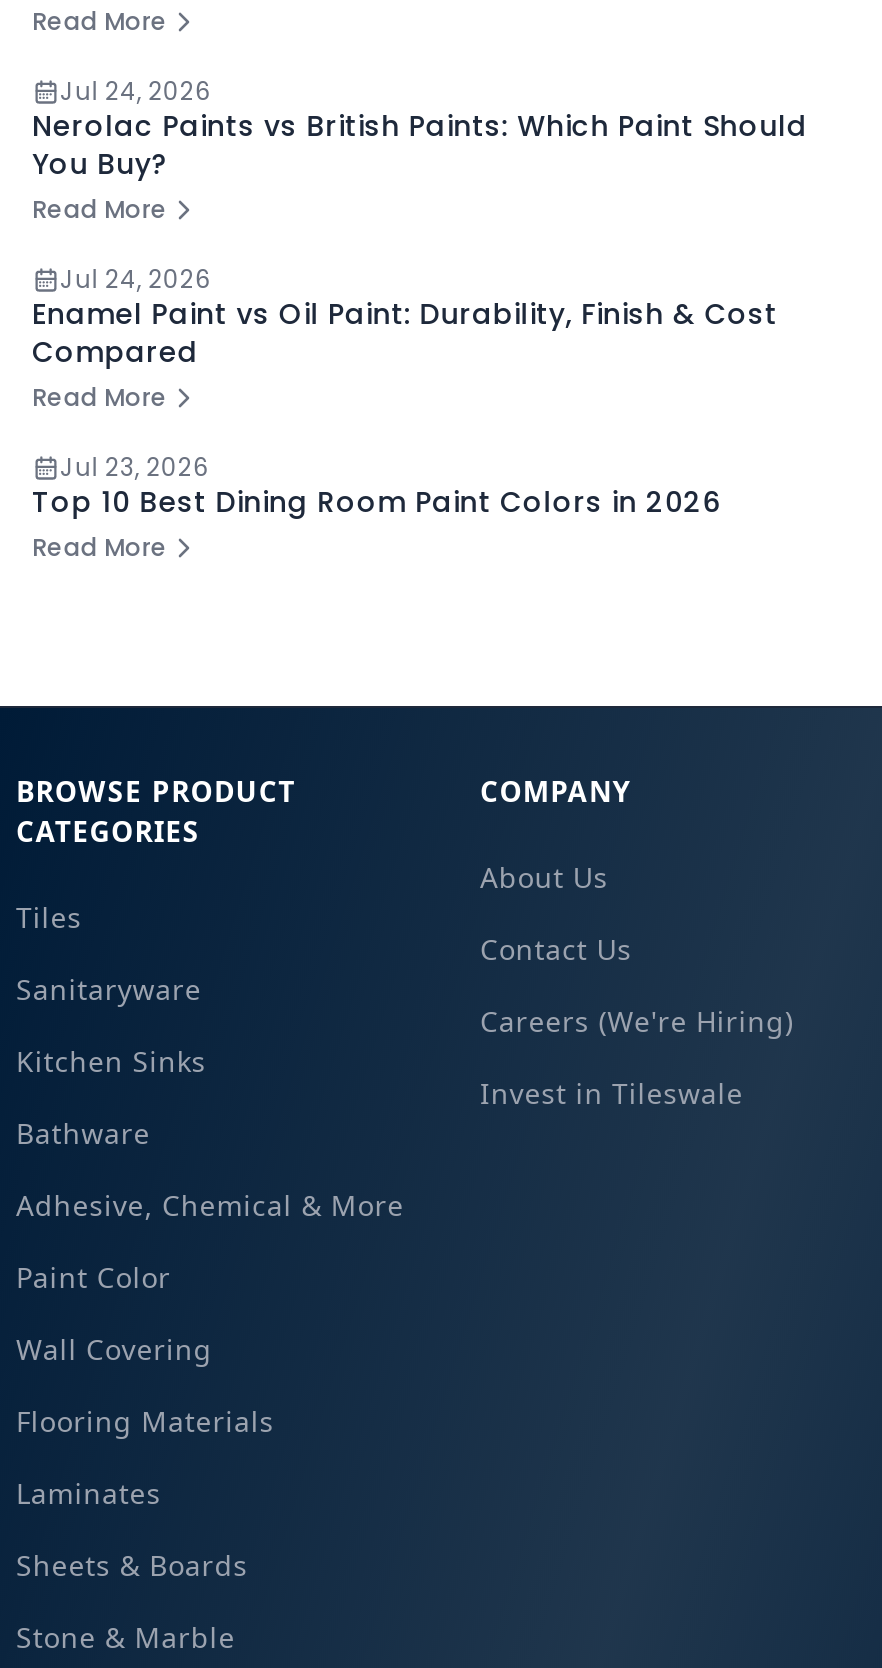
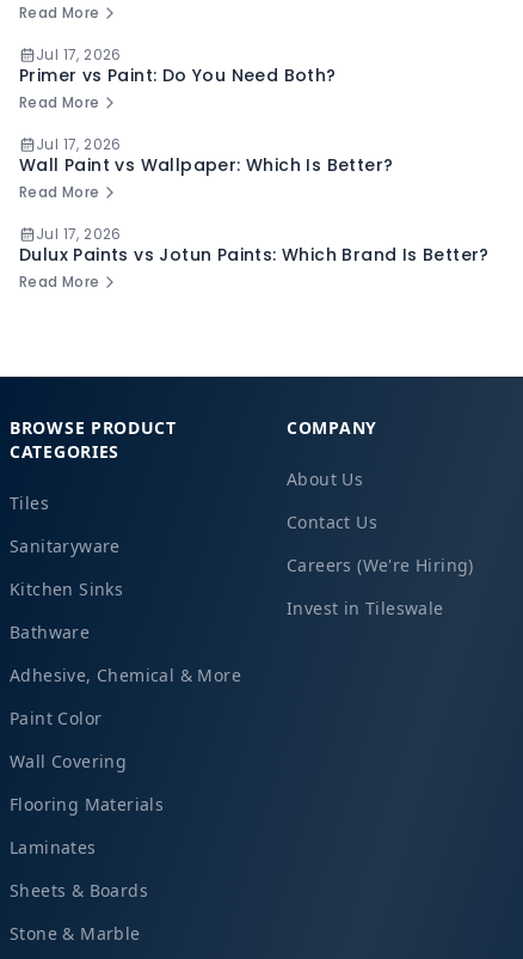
[32,74,808,184] Jul 24, 2026 | Nerolac Paints vs British Paints: Which Paint Should | You Buy? -> [19,44,336,87] Jul 17, 2026 | Primer vs Paint: Do You Need Both?
[32,262,778,372] Jul 24, 2026 | Enamel Paint vs Oil Paint: Durability, Finish & Cost | Compared -> [19,134,393,177] Jul 17, 2026 | Wall Paint vs Wallpaper: Which Is Better?
[32,450,721,522] Jul 23, 2026 | Top 10 Best Dining Room Paint Colors in 2026 -> [19,224,489,267] Jul 17, 2026 | Dulux Paints vs Jotun Paints: Which Brand Is Better?

